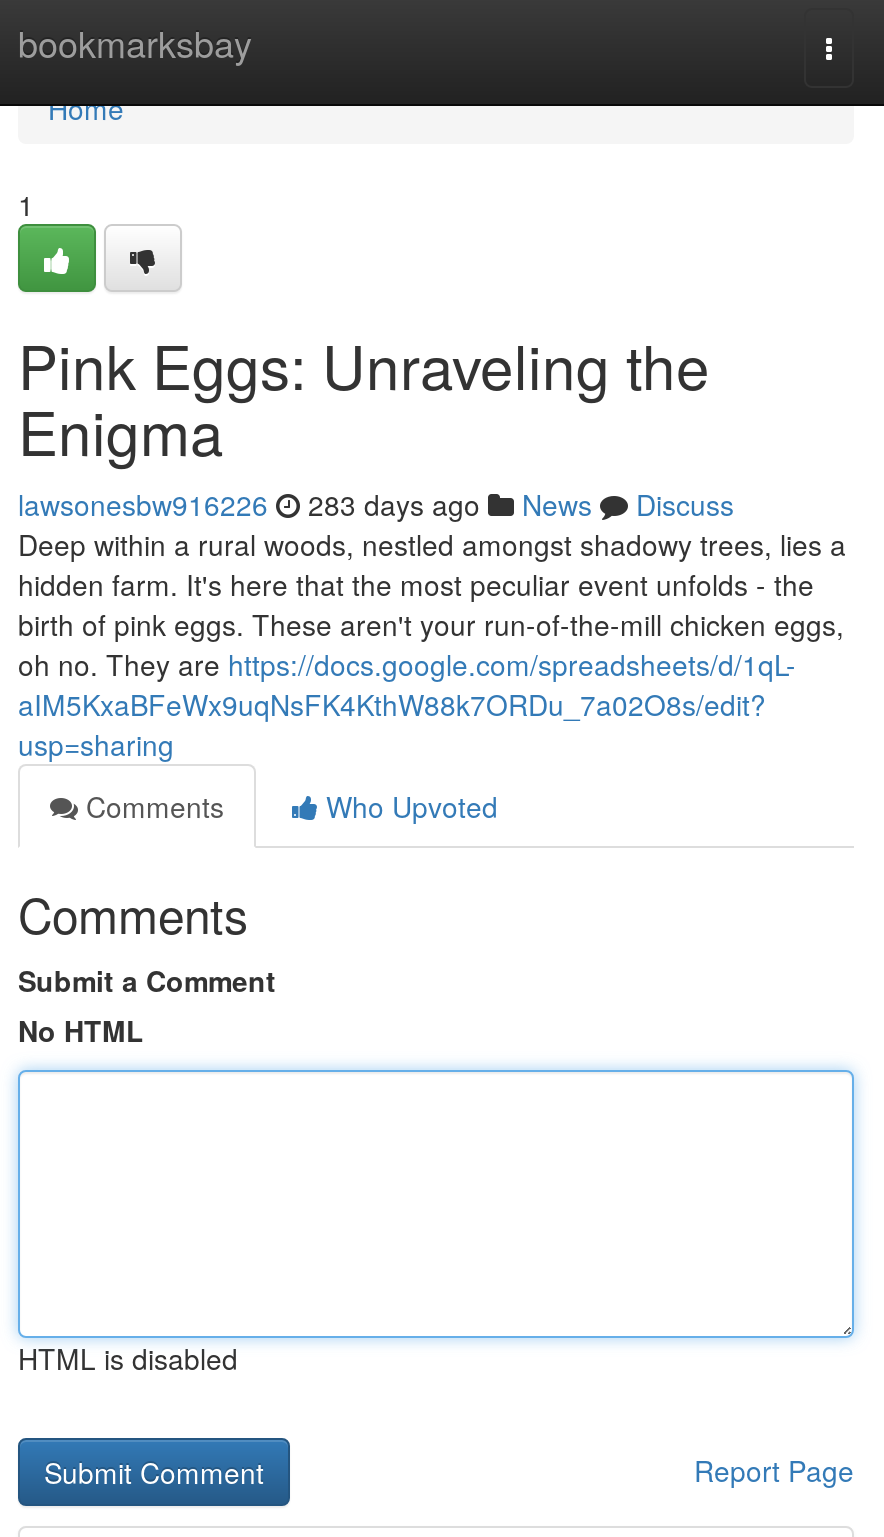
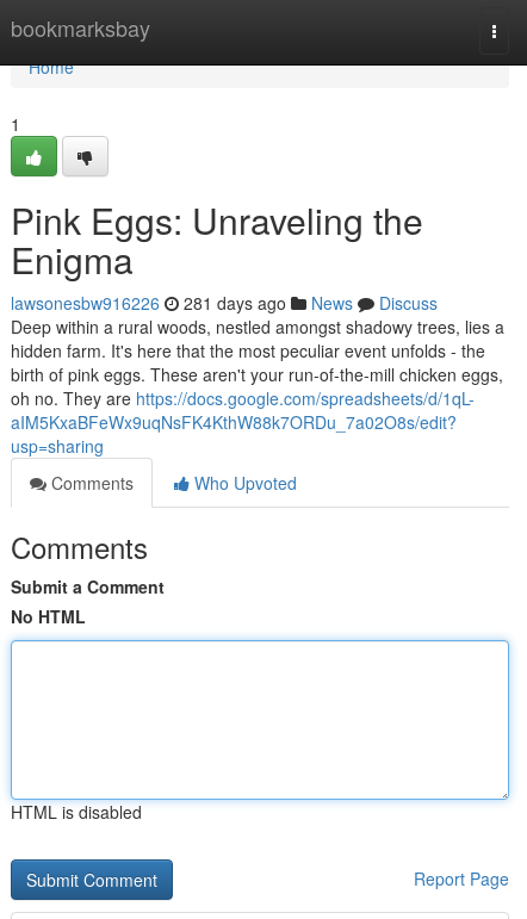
[18,484,734,524] lawsonesbw916226 283 days ago News Discuss -> [11,291,438,315] lawsonesbw916226 281 days ago News Discuss

